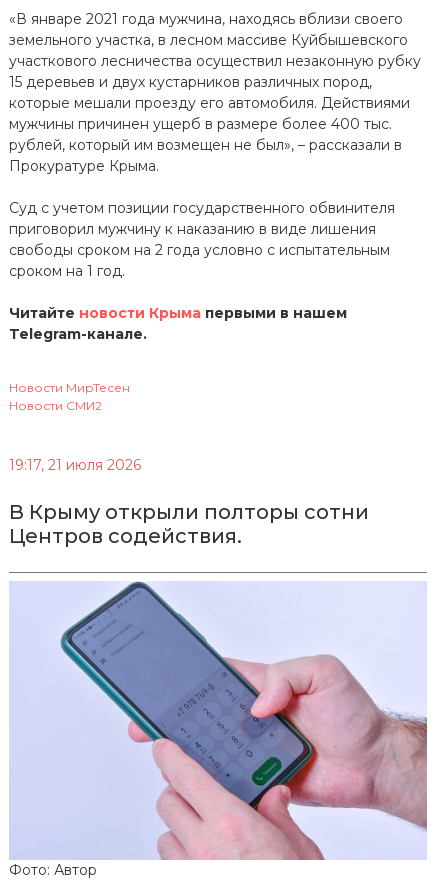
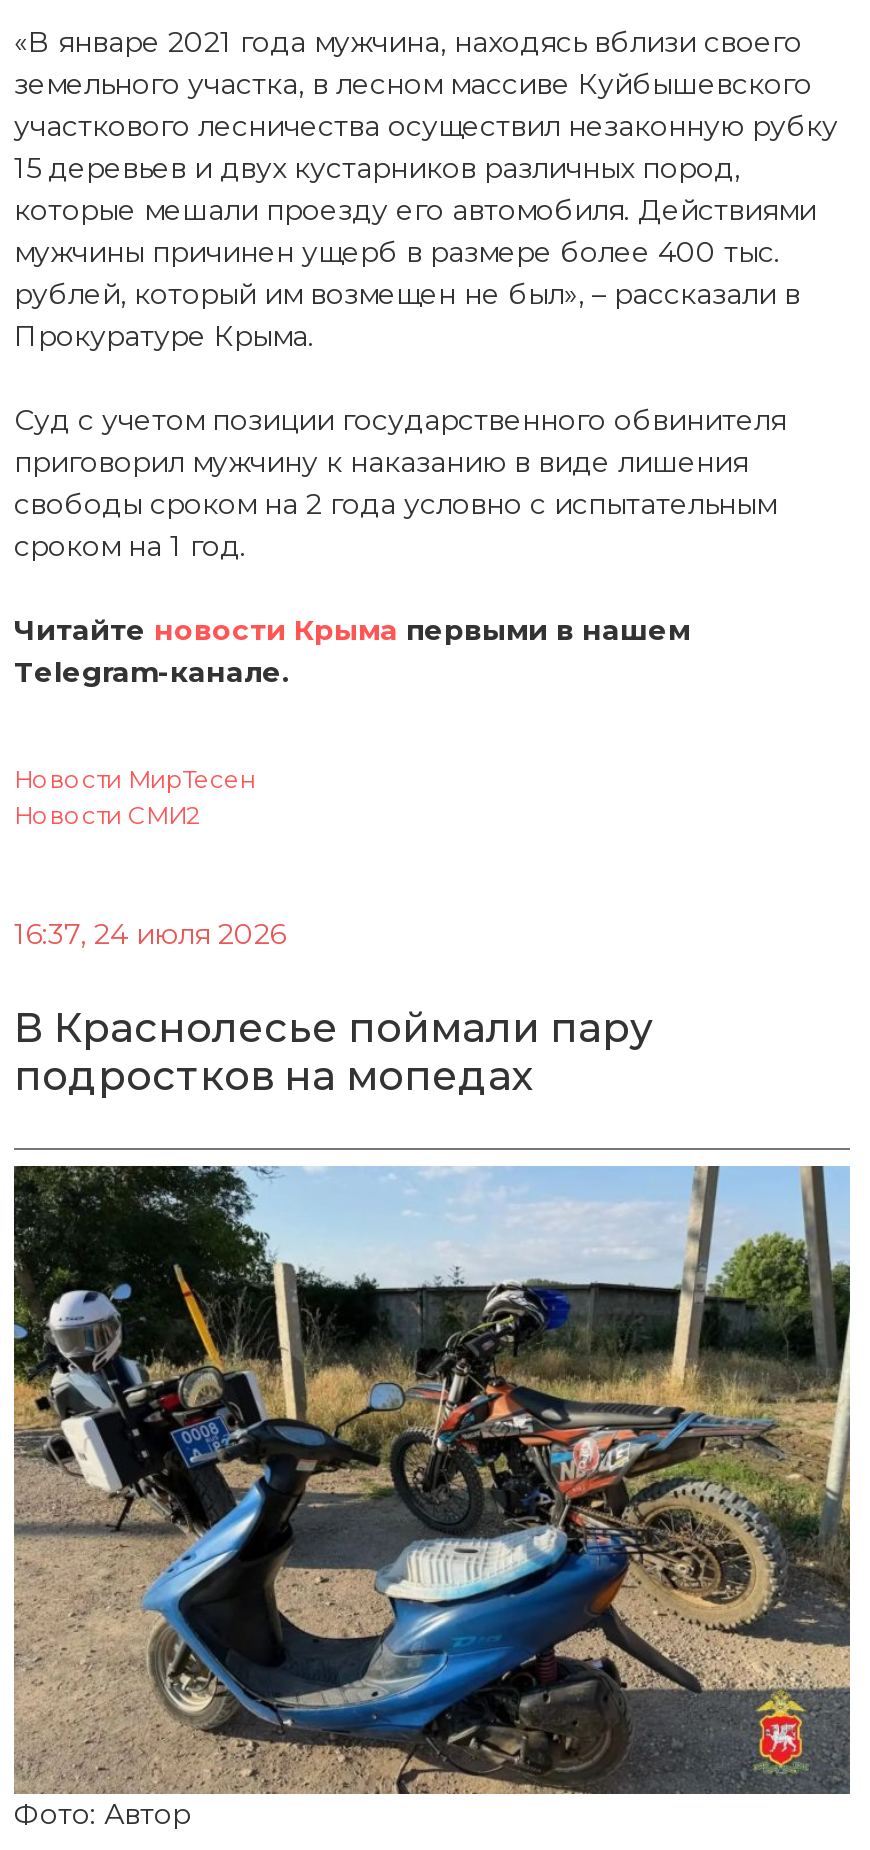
[9,456,141,474] 19:17, 21 июля 2026 -> [14,917,286,953] 16:37, 24 июля 2026
[9,500,369,548] В Крыму открыли полторы сотни | Центров содействия. -> [14,1005,652,1101] В Краснолесье поймали пару | подростков на мопедах
[9,581,428,861] [image] -> [12,1164,852,1796] [image]

